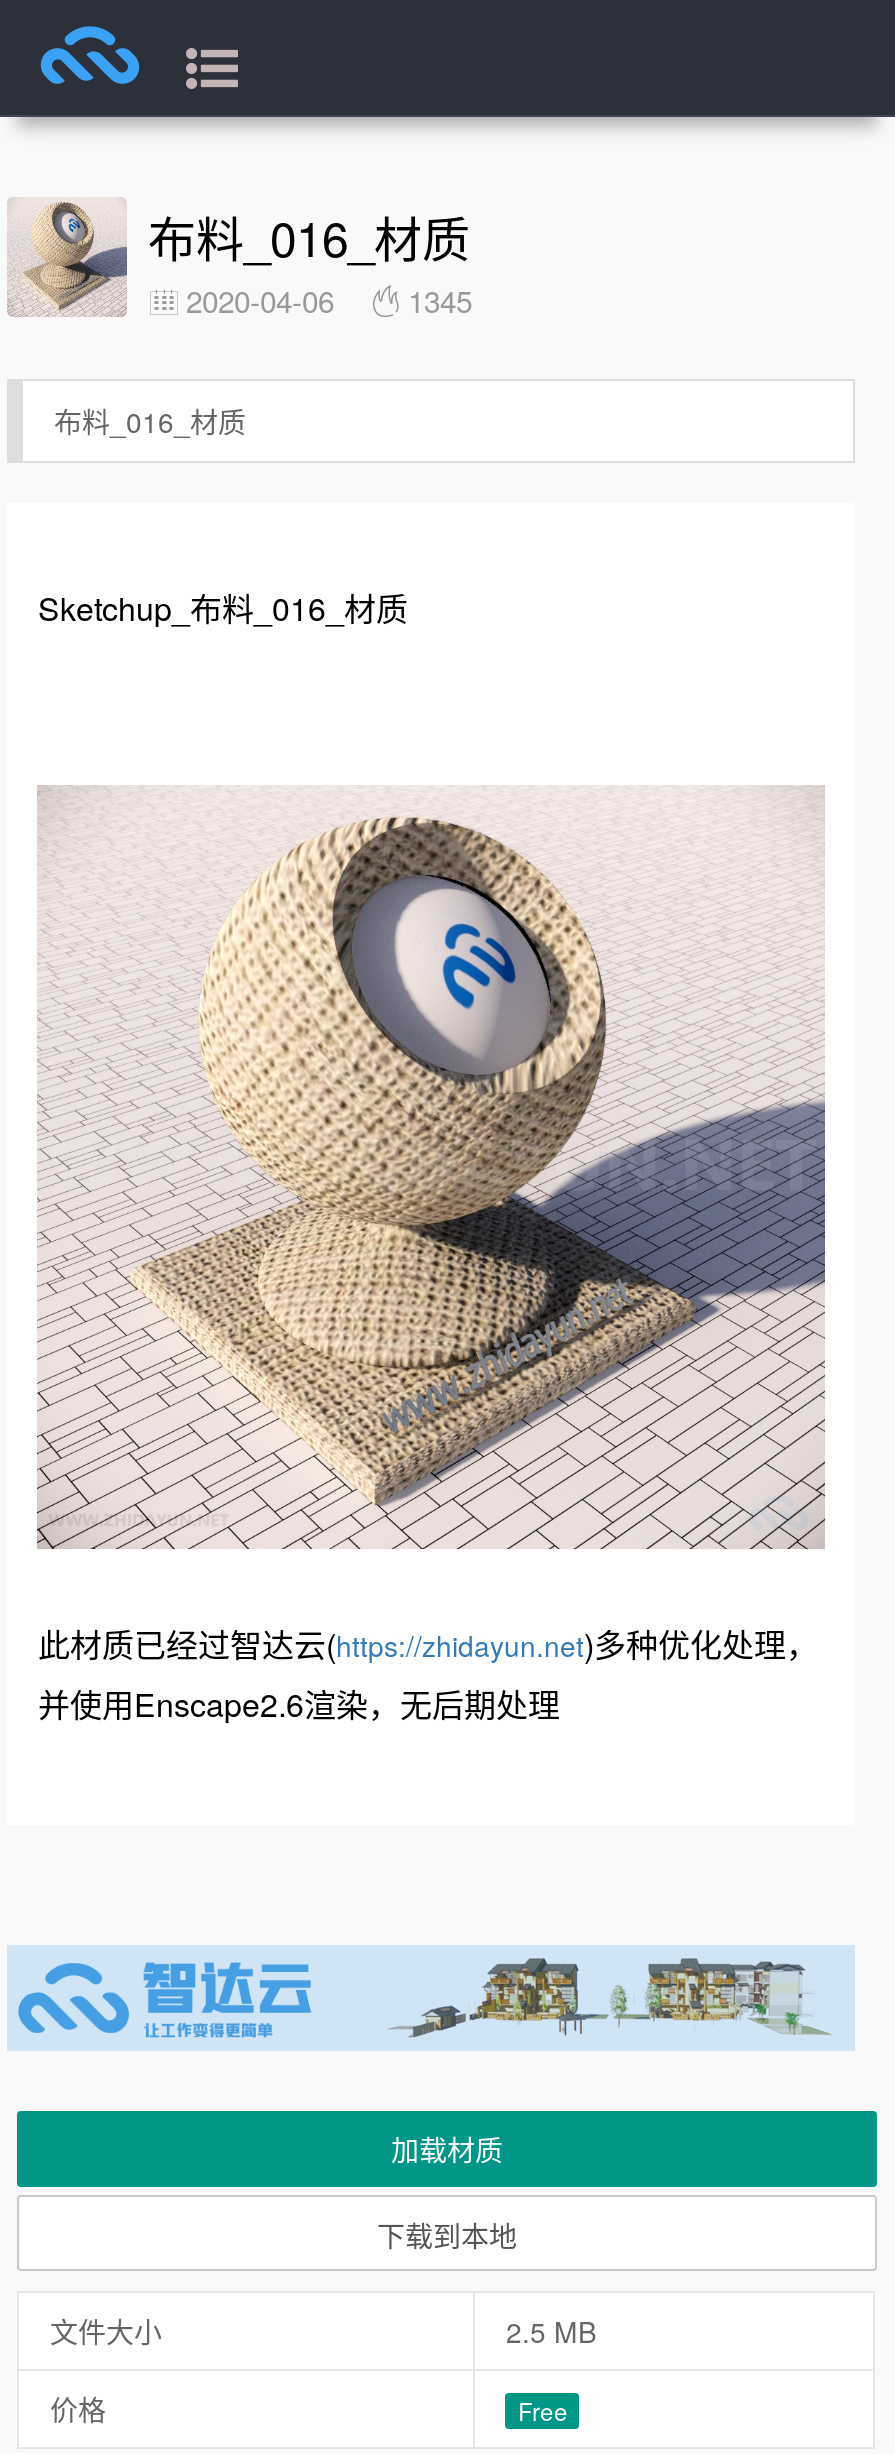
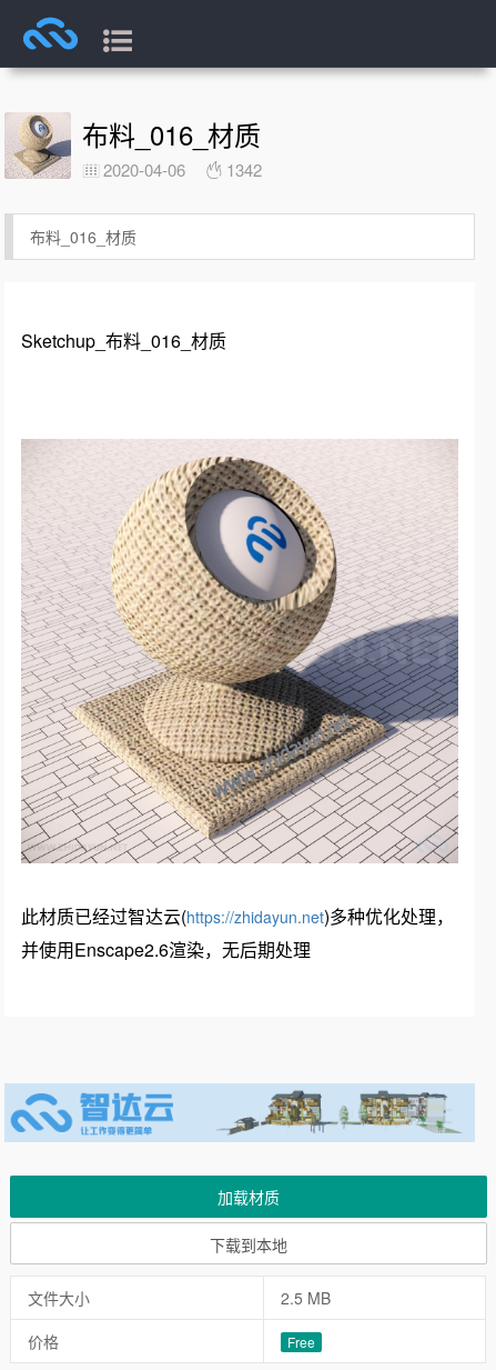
[186,279,472,321] 2020-04-06 1345 -> [104,158,262,181] 2020-04-06 1342

